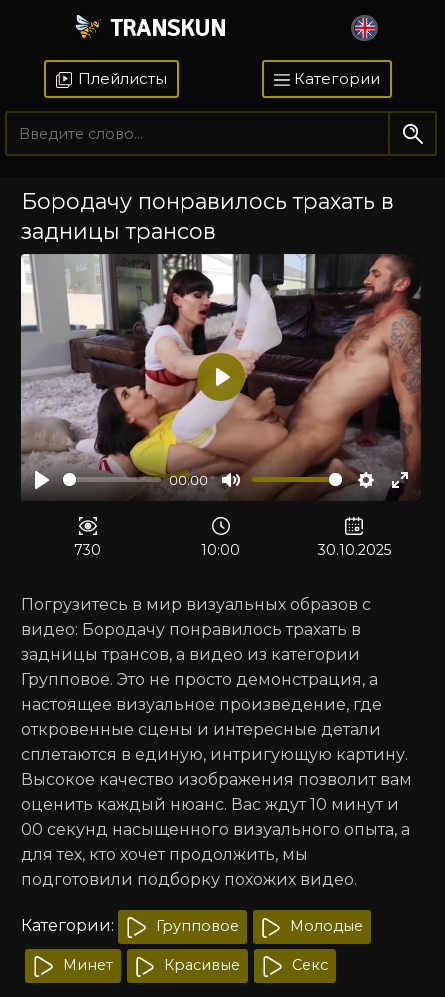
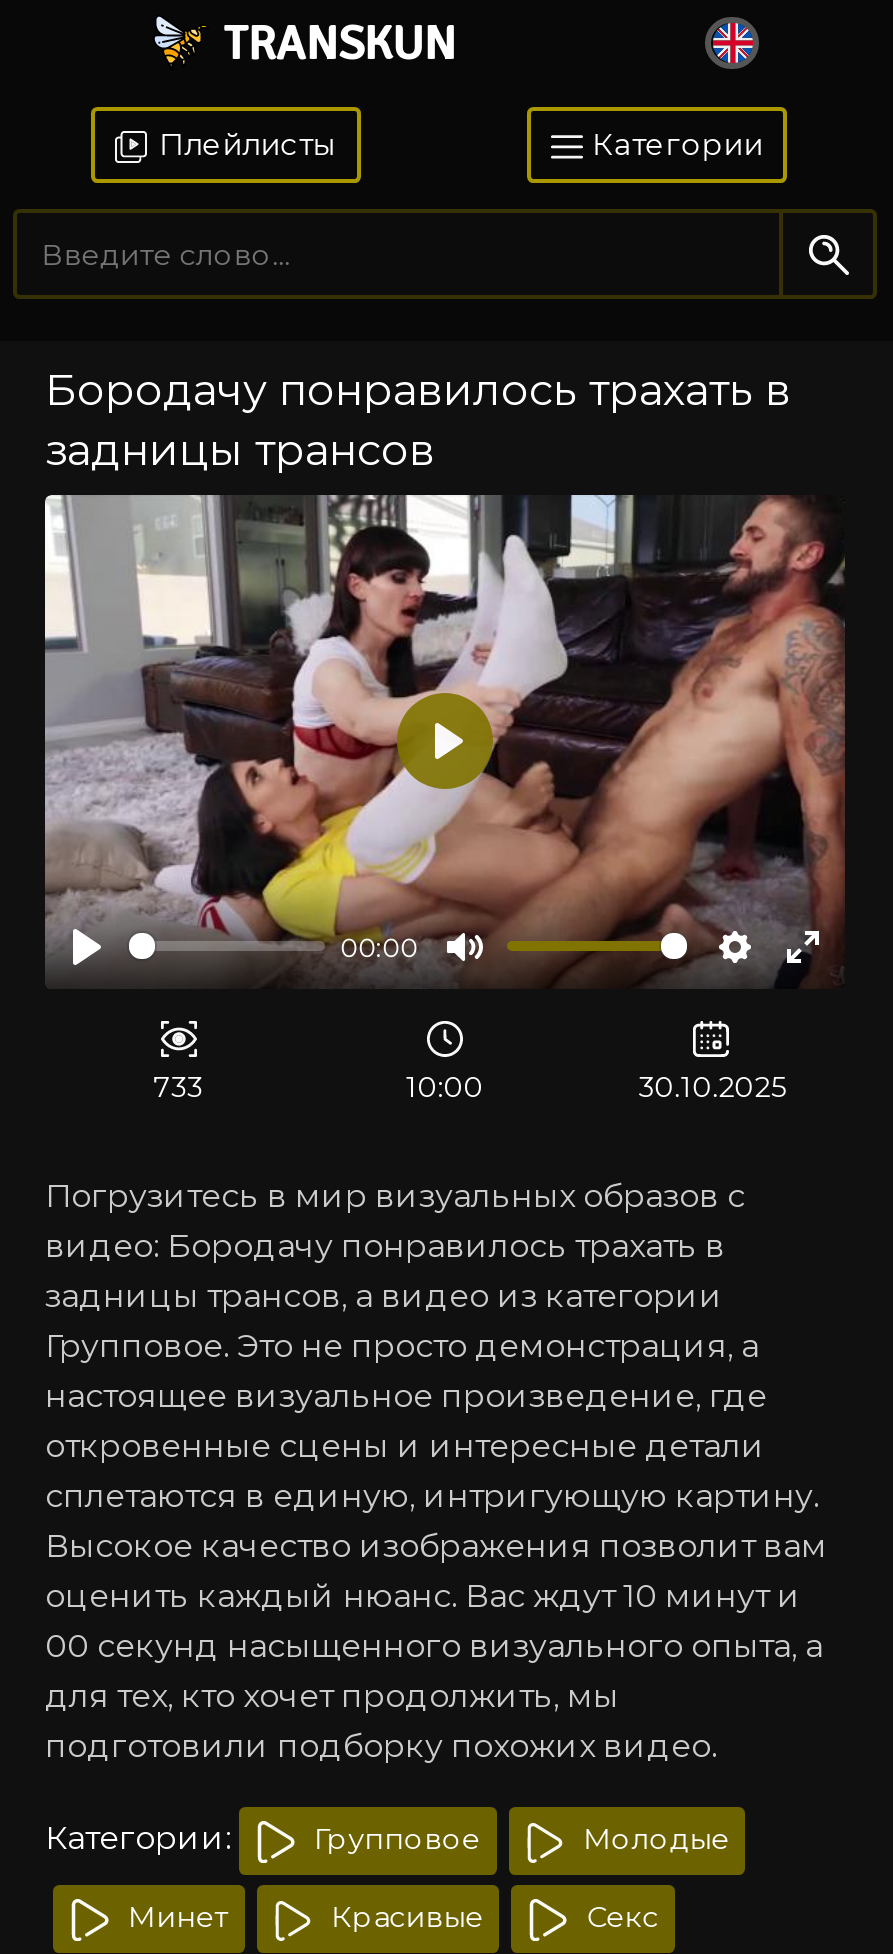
[74,541,101,559] 730 -> [153,1069,203,1105] 733

